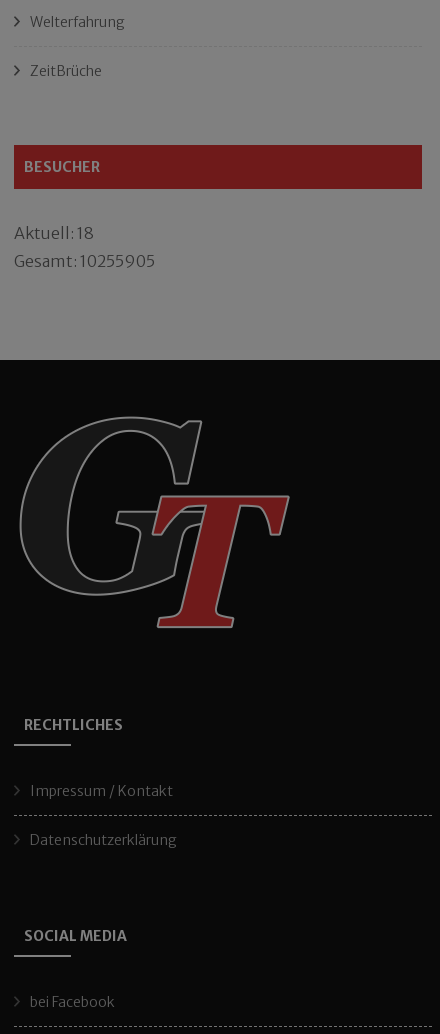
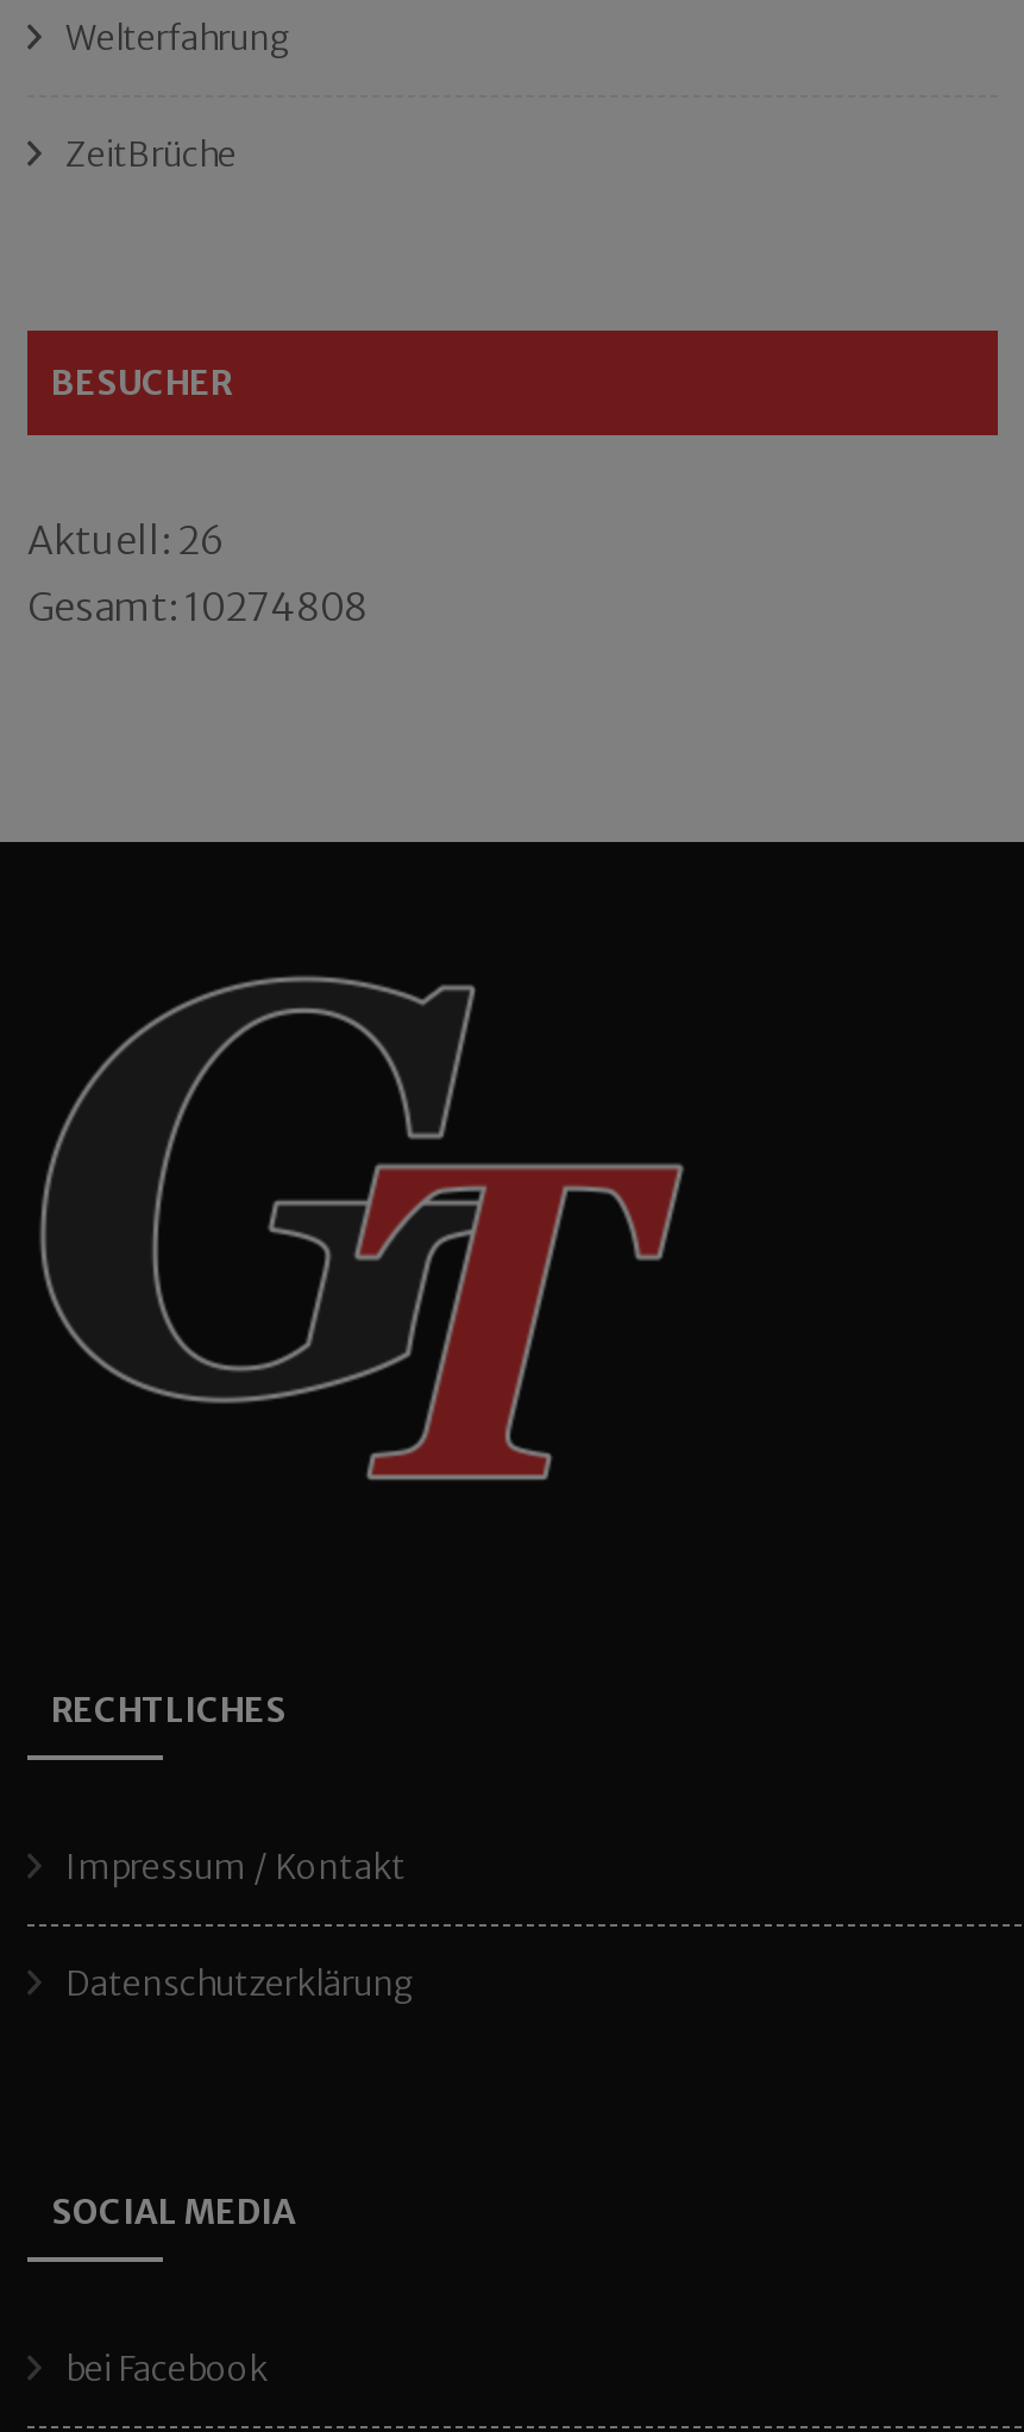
[14,223,94,243] Aktuell: 18 -> [27,517,225,564] Aktuell: 26
[14,251,155,271] Gesamt: 10255905 -> [27,583,367,631] Gesamt: 10274808

